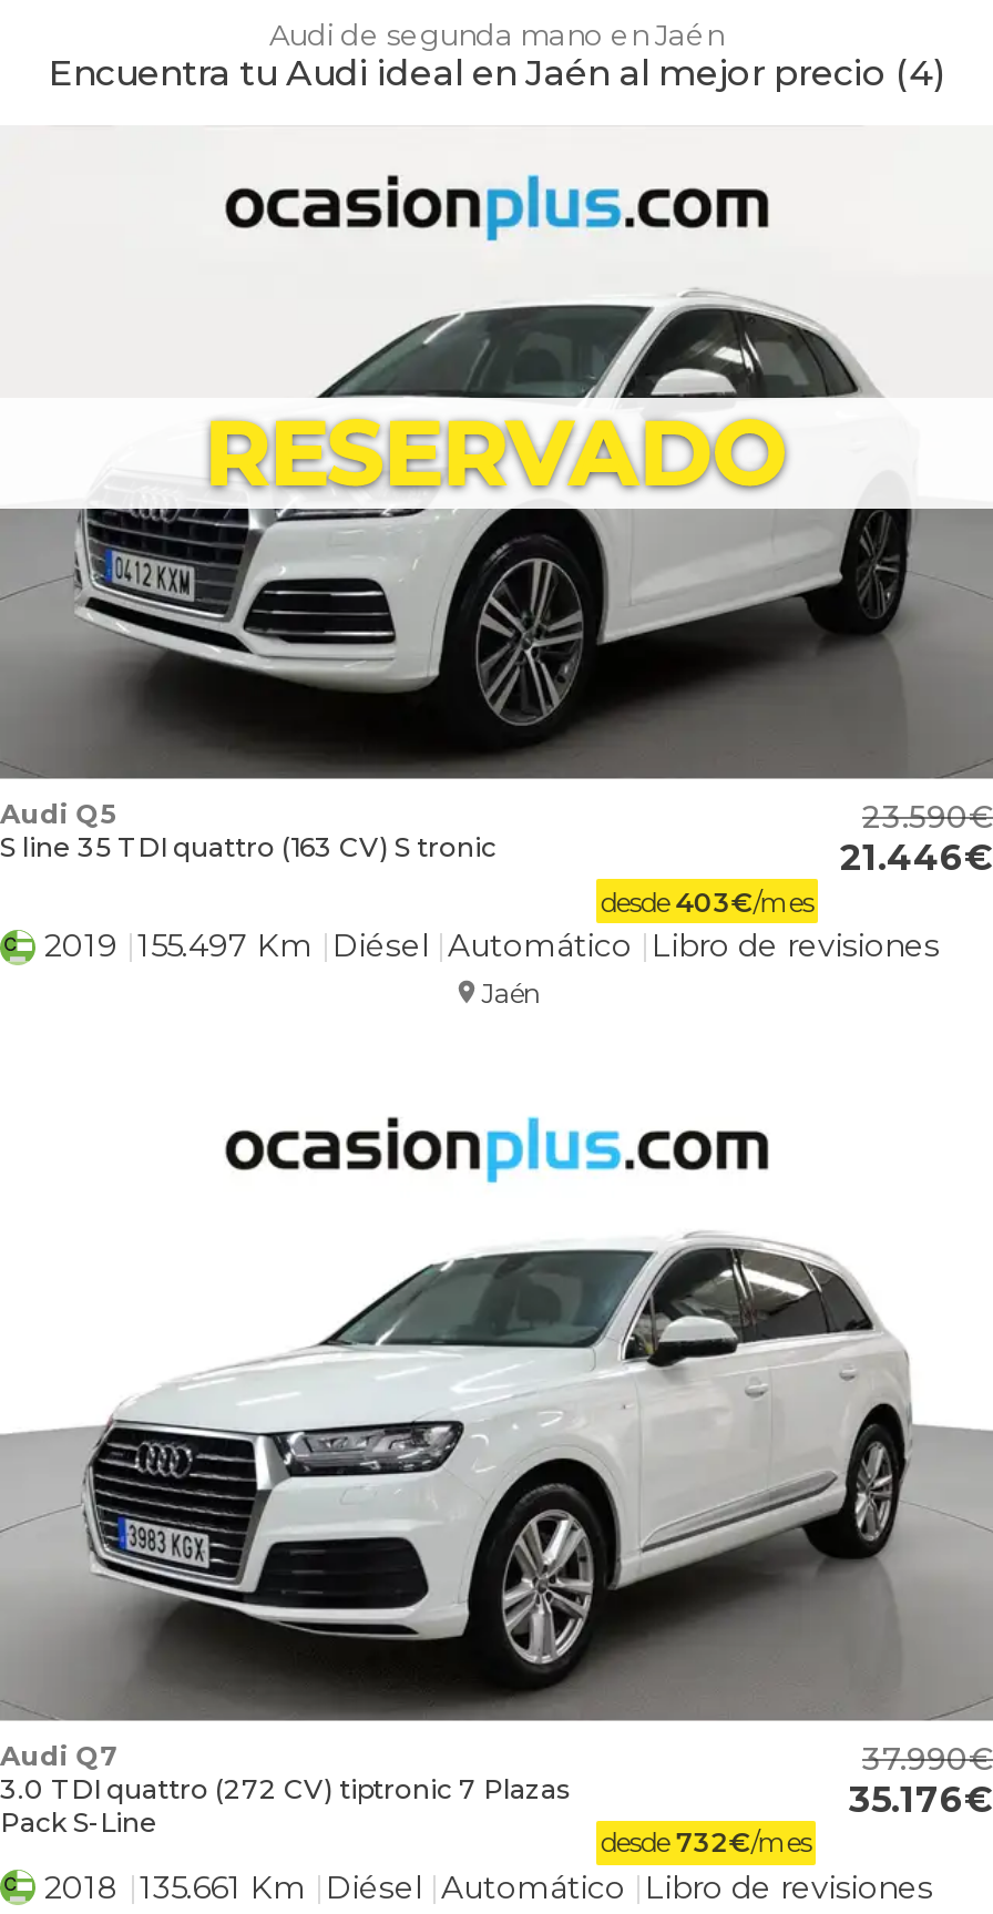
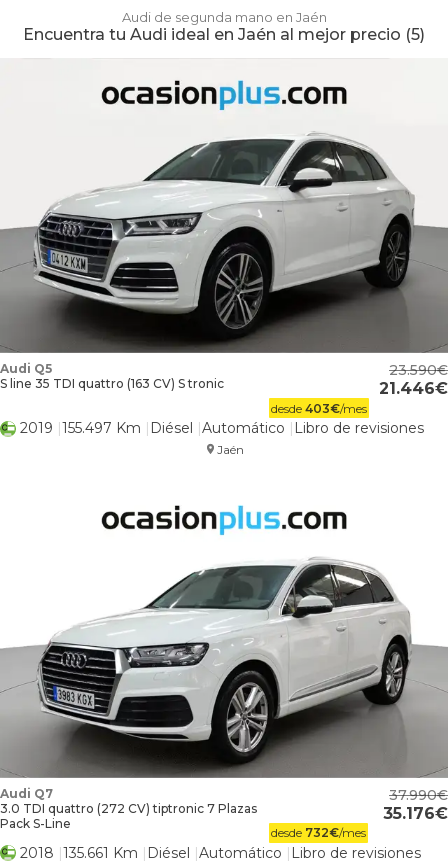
[49,53,944,95] Encuentra tu Audi ideal en Jaén al mejor precio (4) -> [23,25,425,44] Encuentra tu Audi ideal en Jaén al mejor precio (5)
[7,396,986,511] [image] -> [3,180,445,232] [image]

